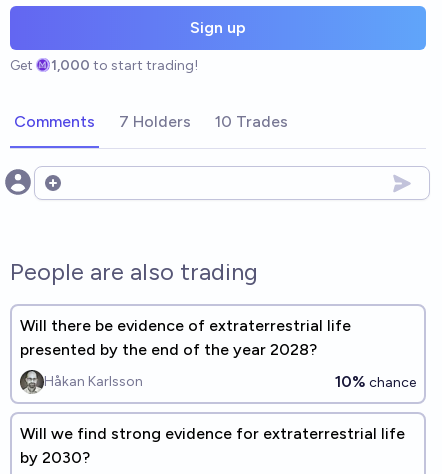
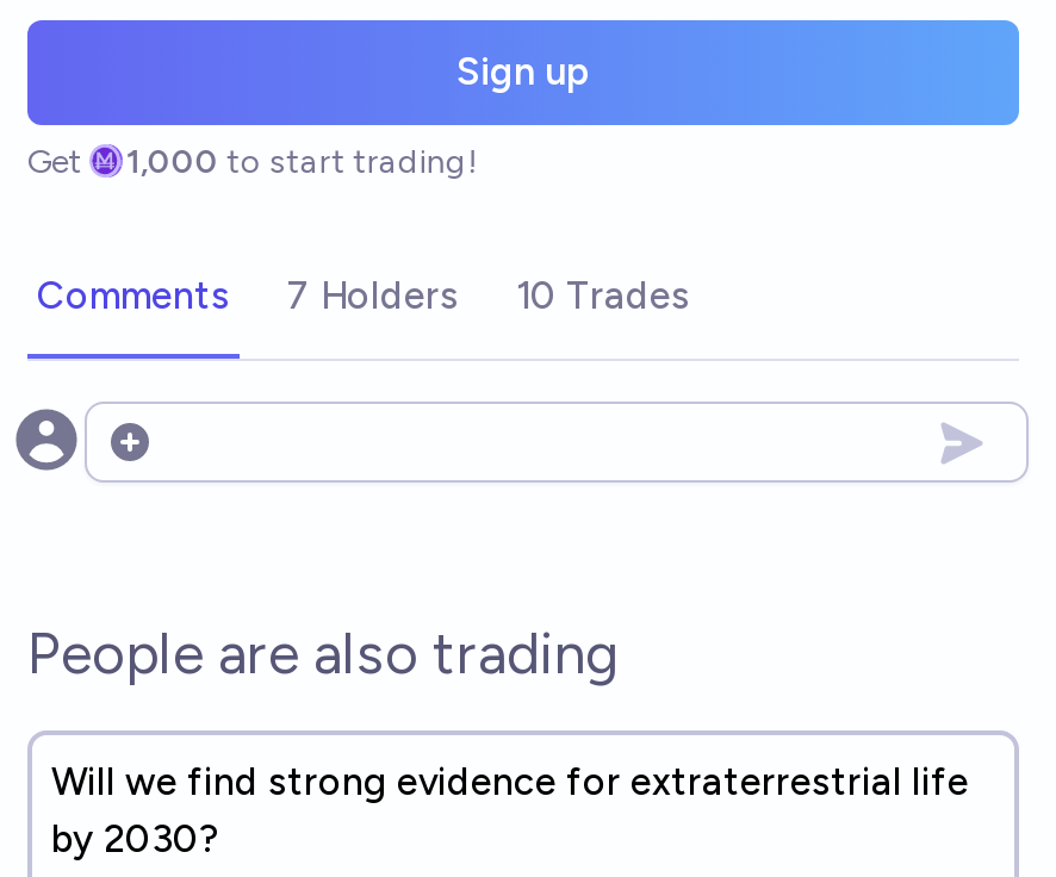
[20,316,416,391] Will there be evidence of extraterrestrial life | presented by the end of the year 2028? | Håkan Karlsson | 10% chance -> none

